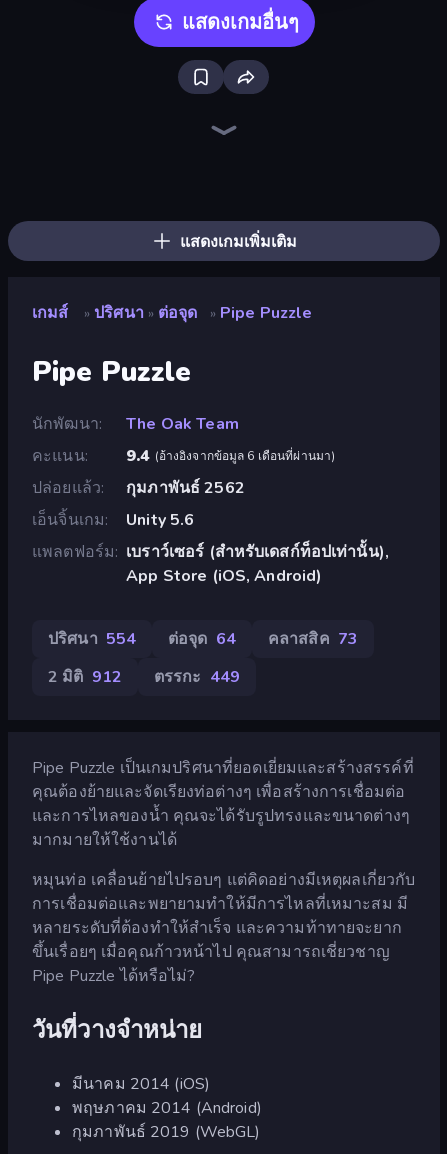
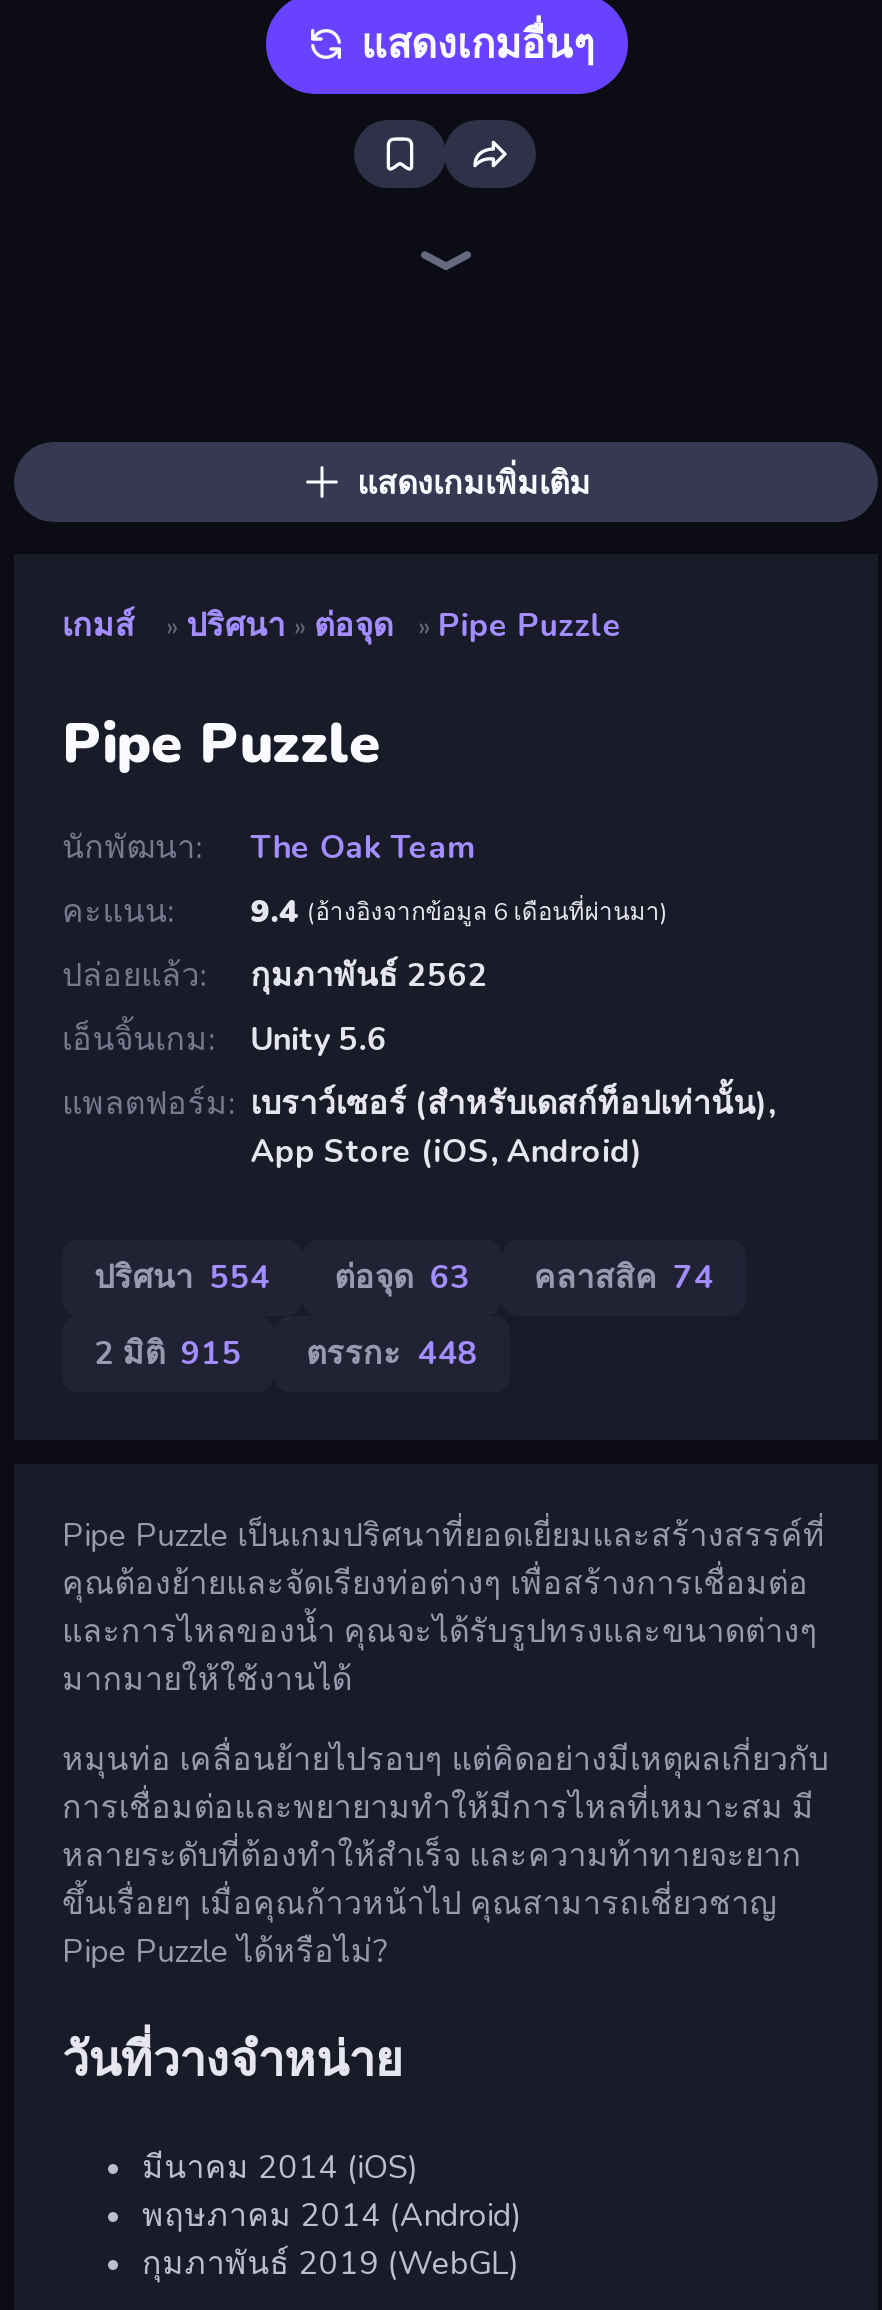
[168,628,236,650] ต่อจุด 64 -> [334,1256,470,1300] ต่อจุด 63
[268,628,358,650] คลาสสิค 73 -> [534,1256,714,1300] คลาสสิค 74
[48,666,122,688] 2 มิติ 912 -> [94,1332,242,1376] 2 มิติ 915
[154,666,240,688] ตรรกะ 449 -> [306,1332,478,1376] ตรรกะ 448

